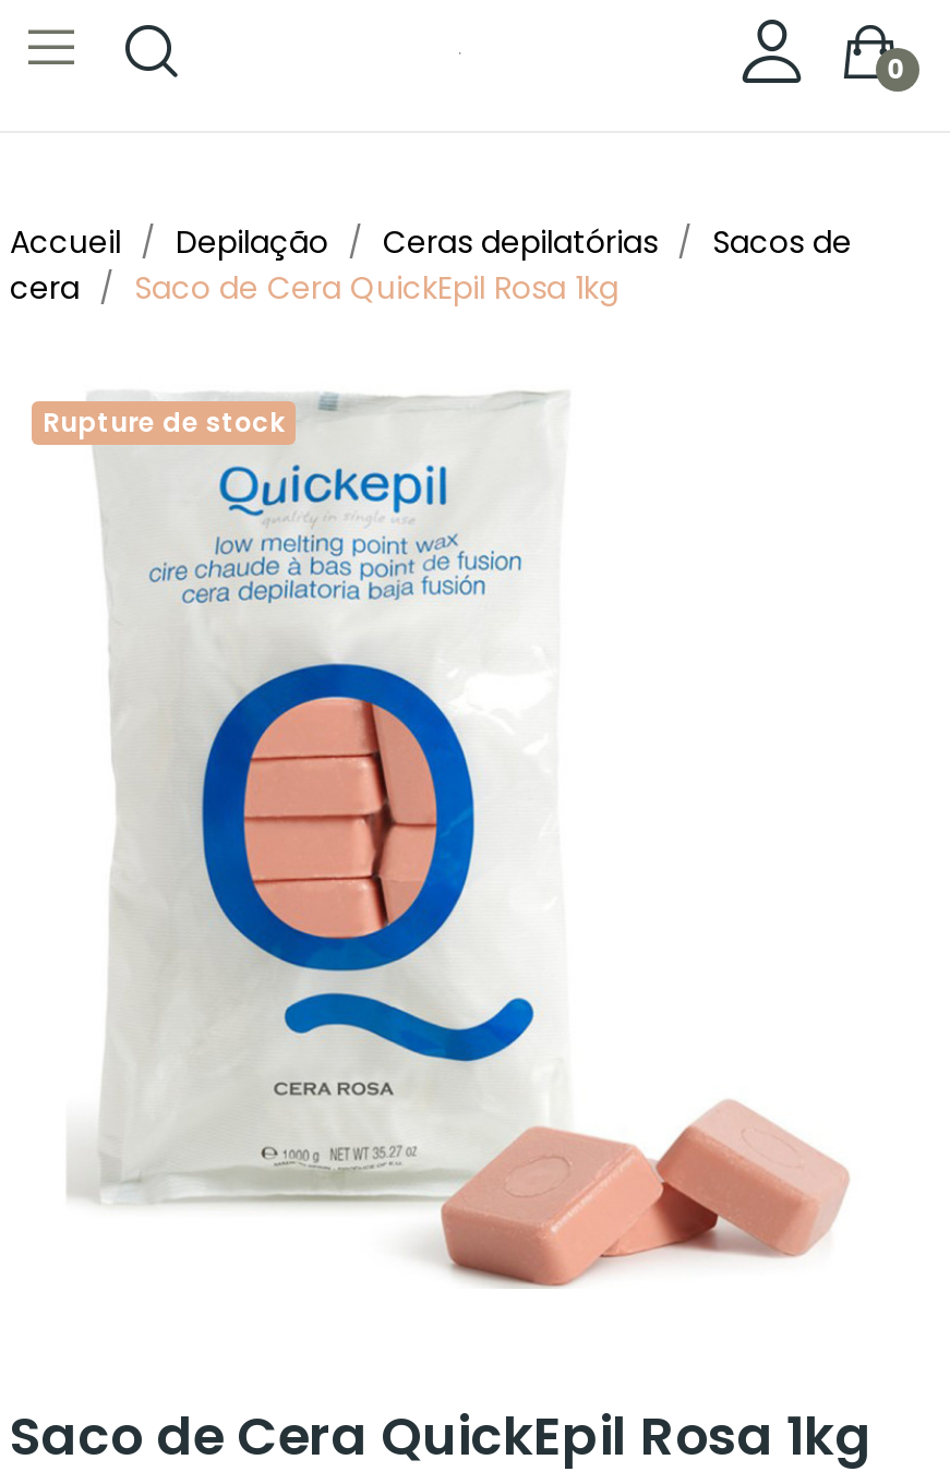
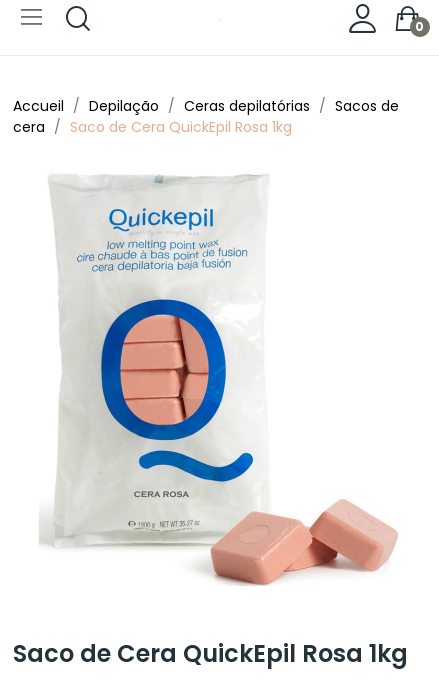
[43,403,285,441] Rupture de stock -> none

